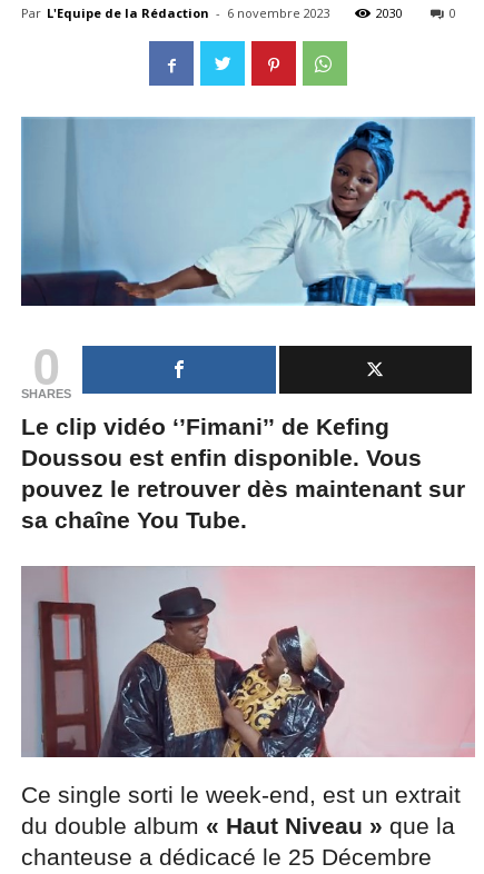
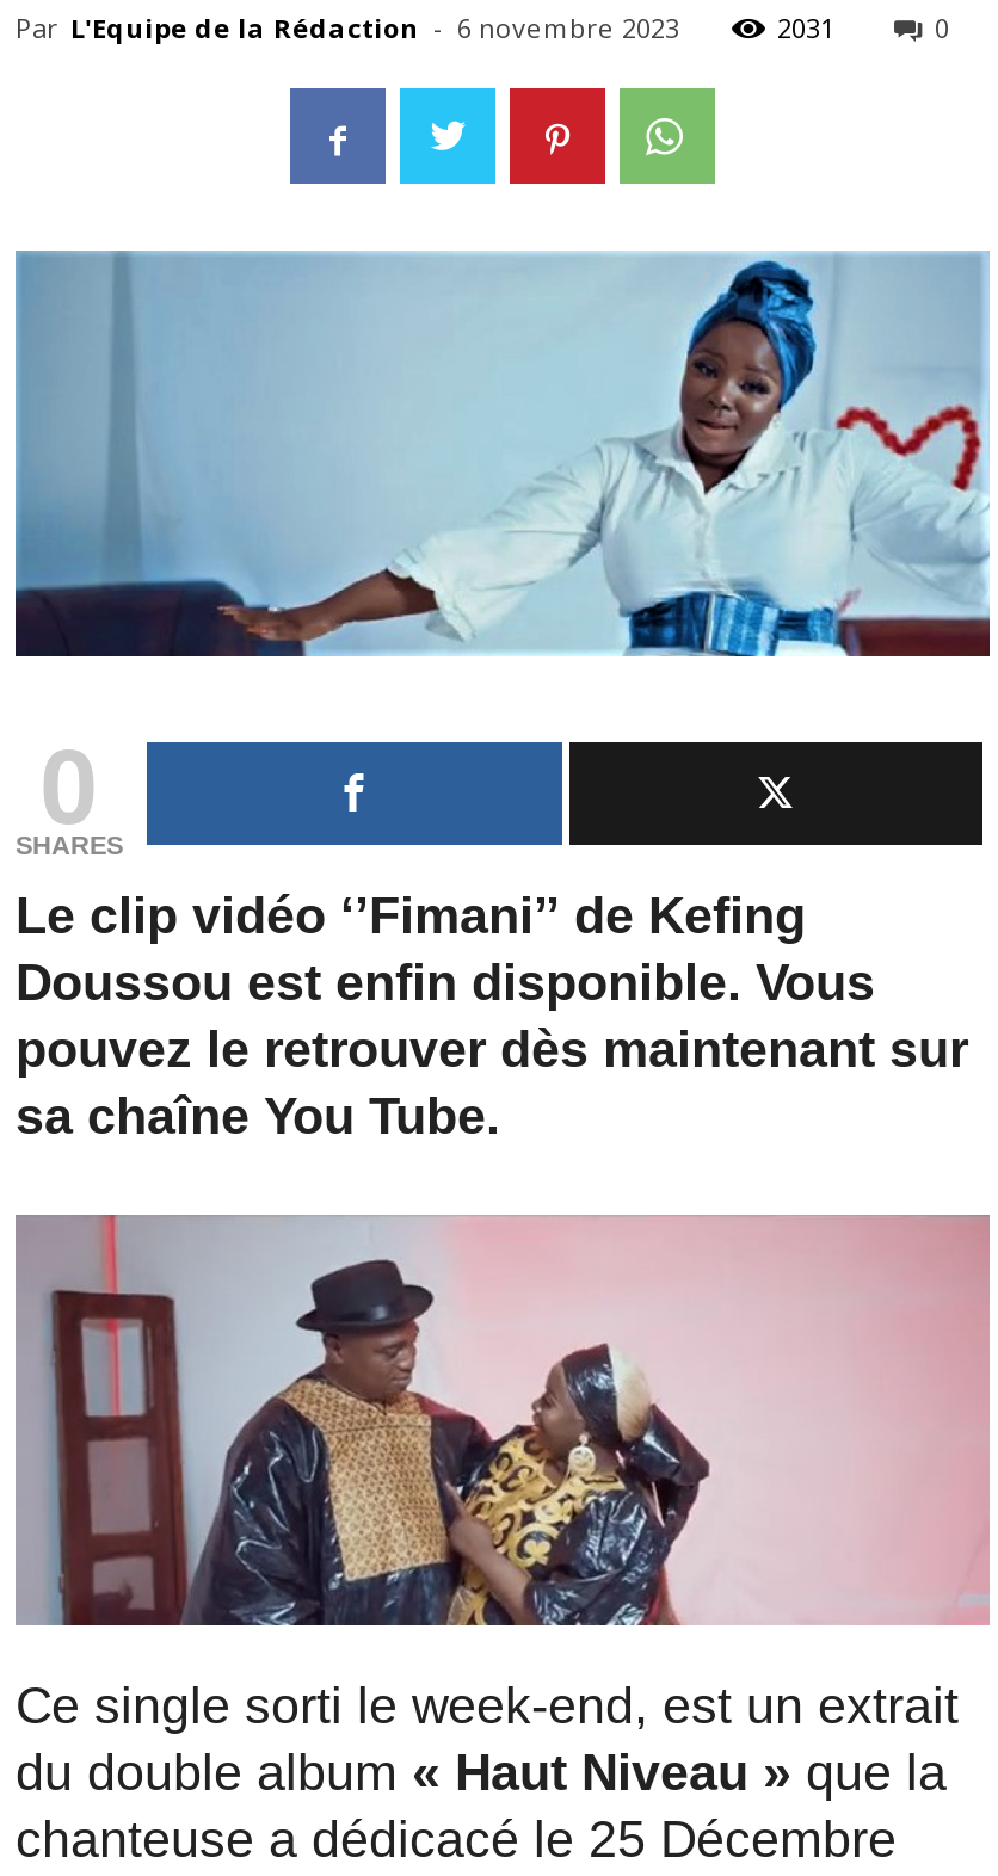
[376,4,403,21] 2030 -> [777,10,834,45] 2031

